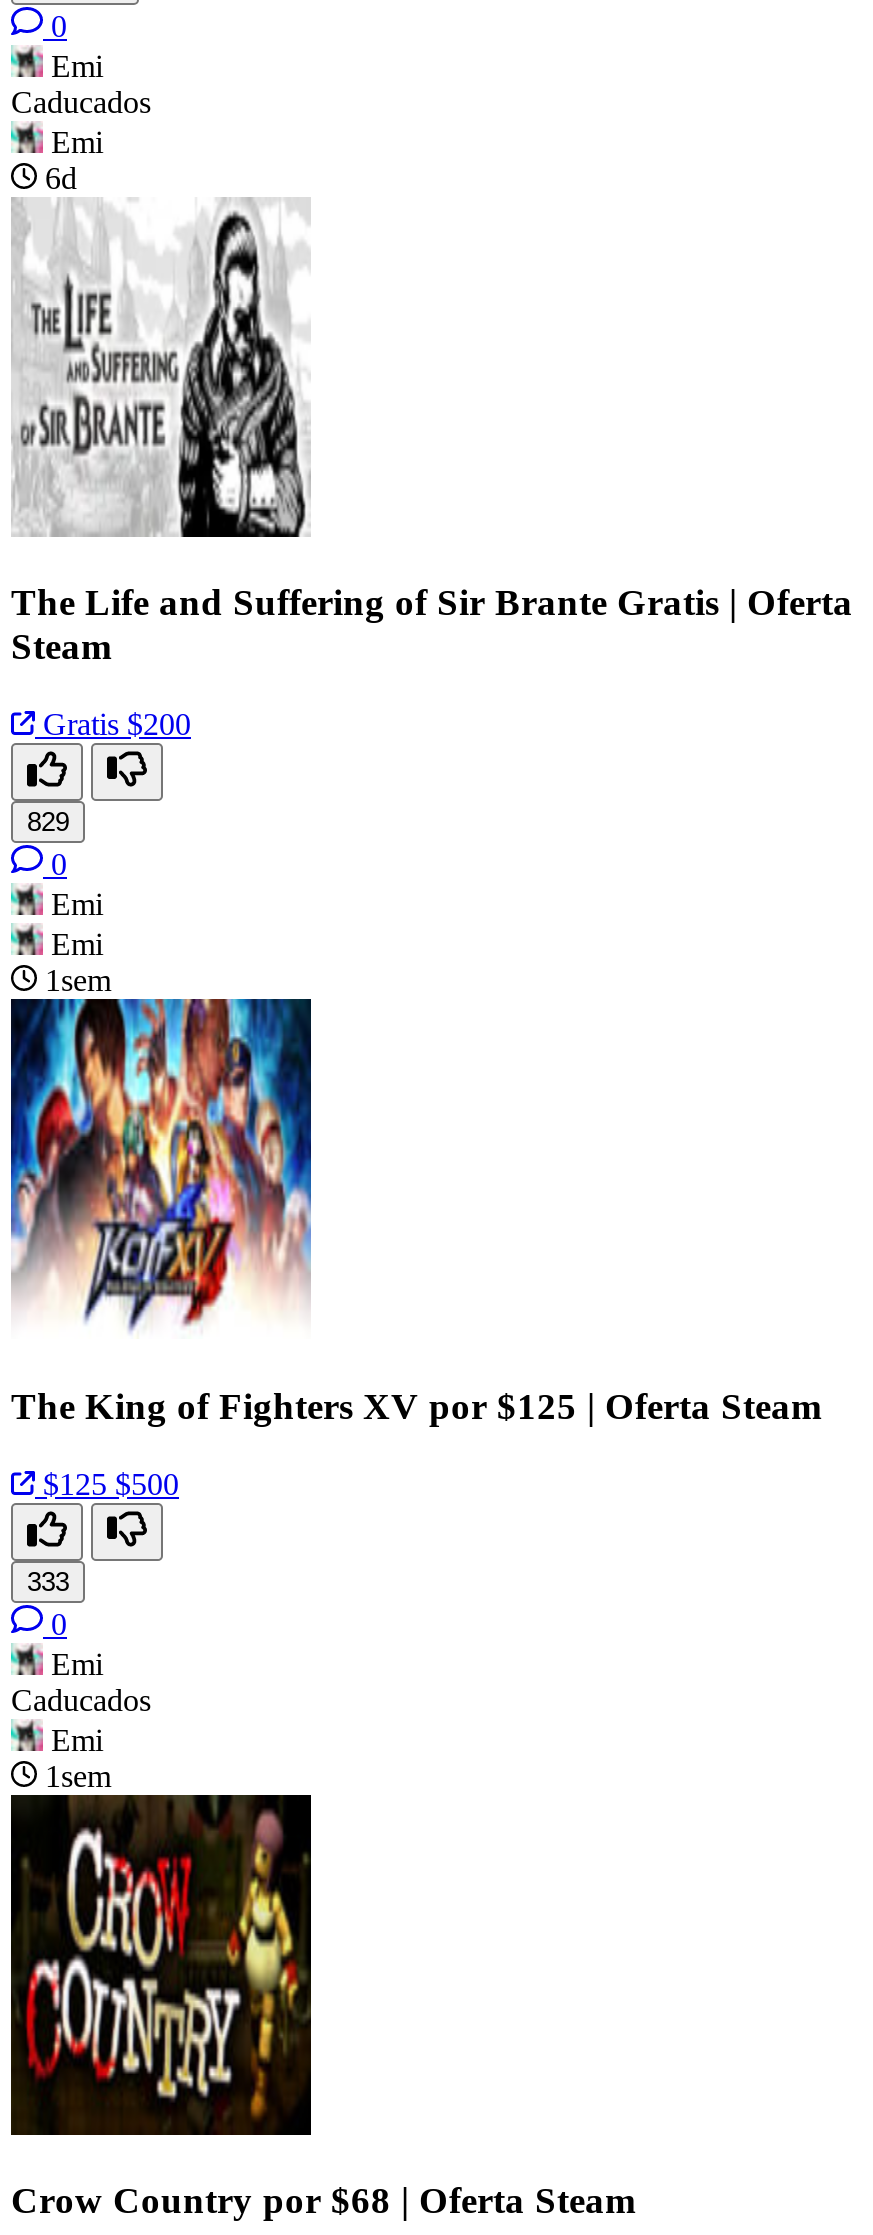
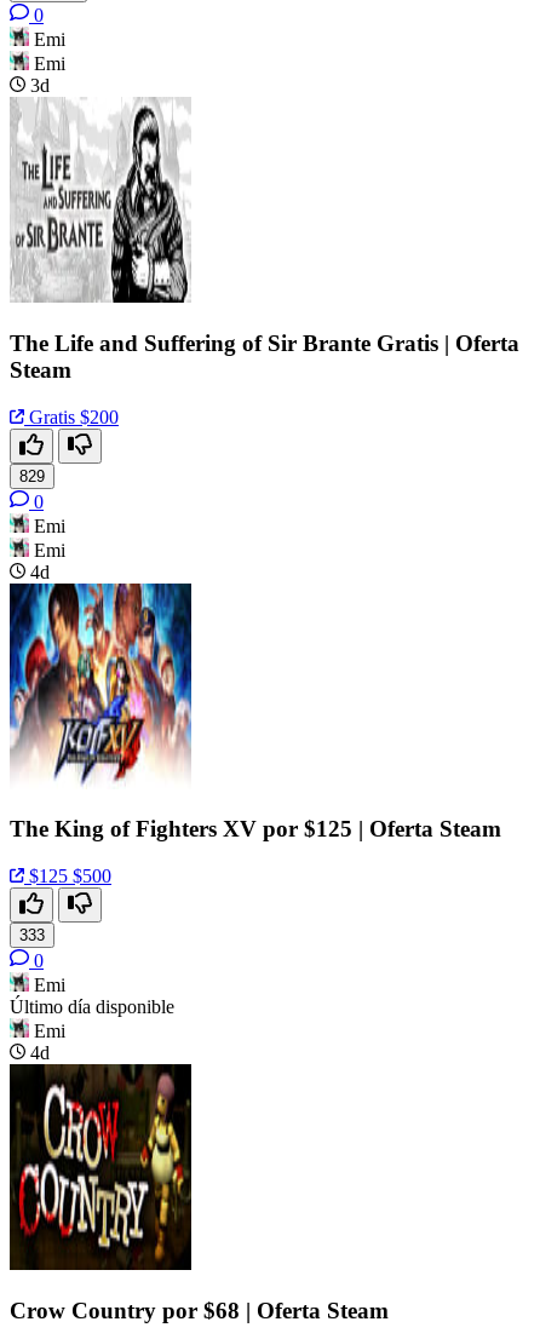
[11,84,151,118] Caducados -> none
[45,160,77,194] 6d -> [30,75,50,96] 3d
[45,963,111,997] 1sem -> [30,561,50,582] 4d
[11,1682,151,1716] Caducados -> [10,997,174,1017] Último día disponible
[45,1758,111,1792] 1sem -> [30,1043,50,1063] 4d

